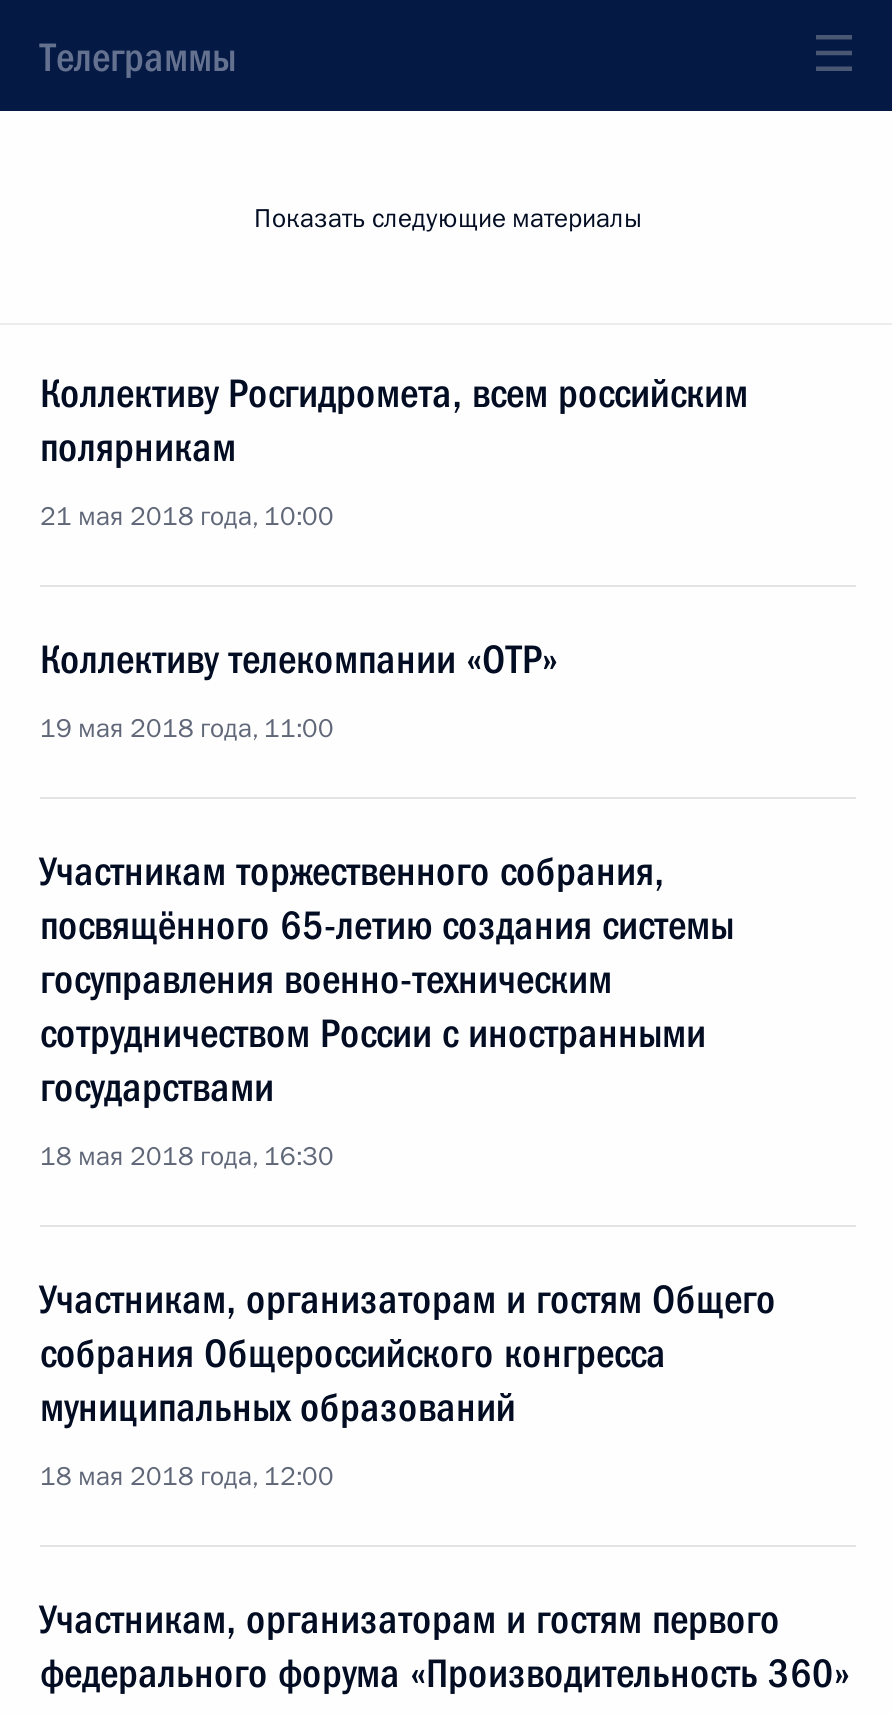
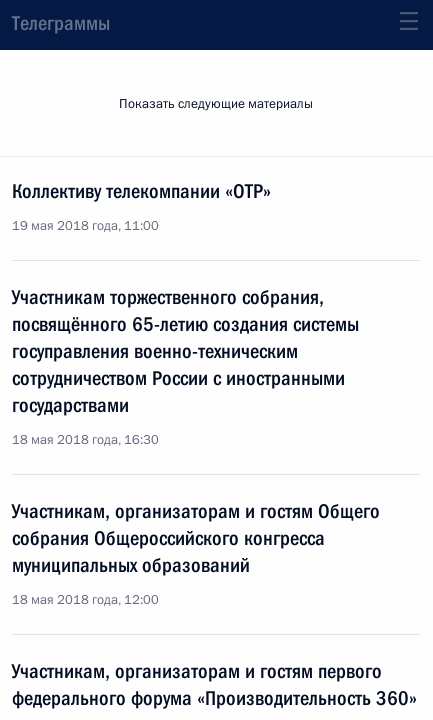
[40,369,748,535] Коллективу Росгидромета, всем российским | полярникам | 21 мая 2018 года, 10:00 -> none

